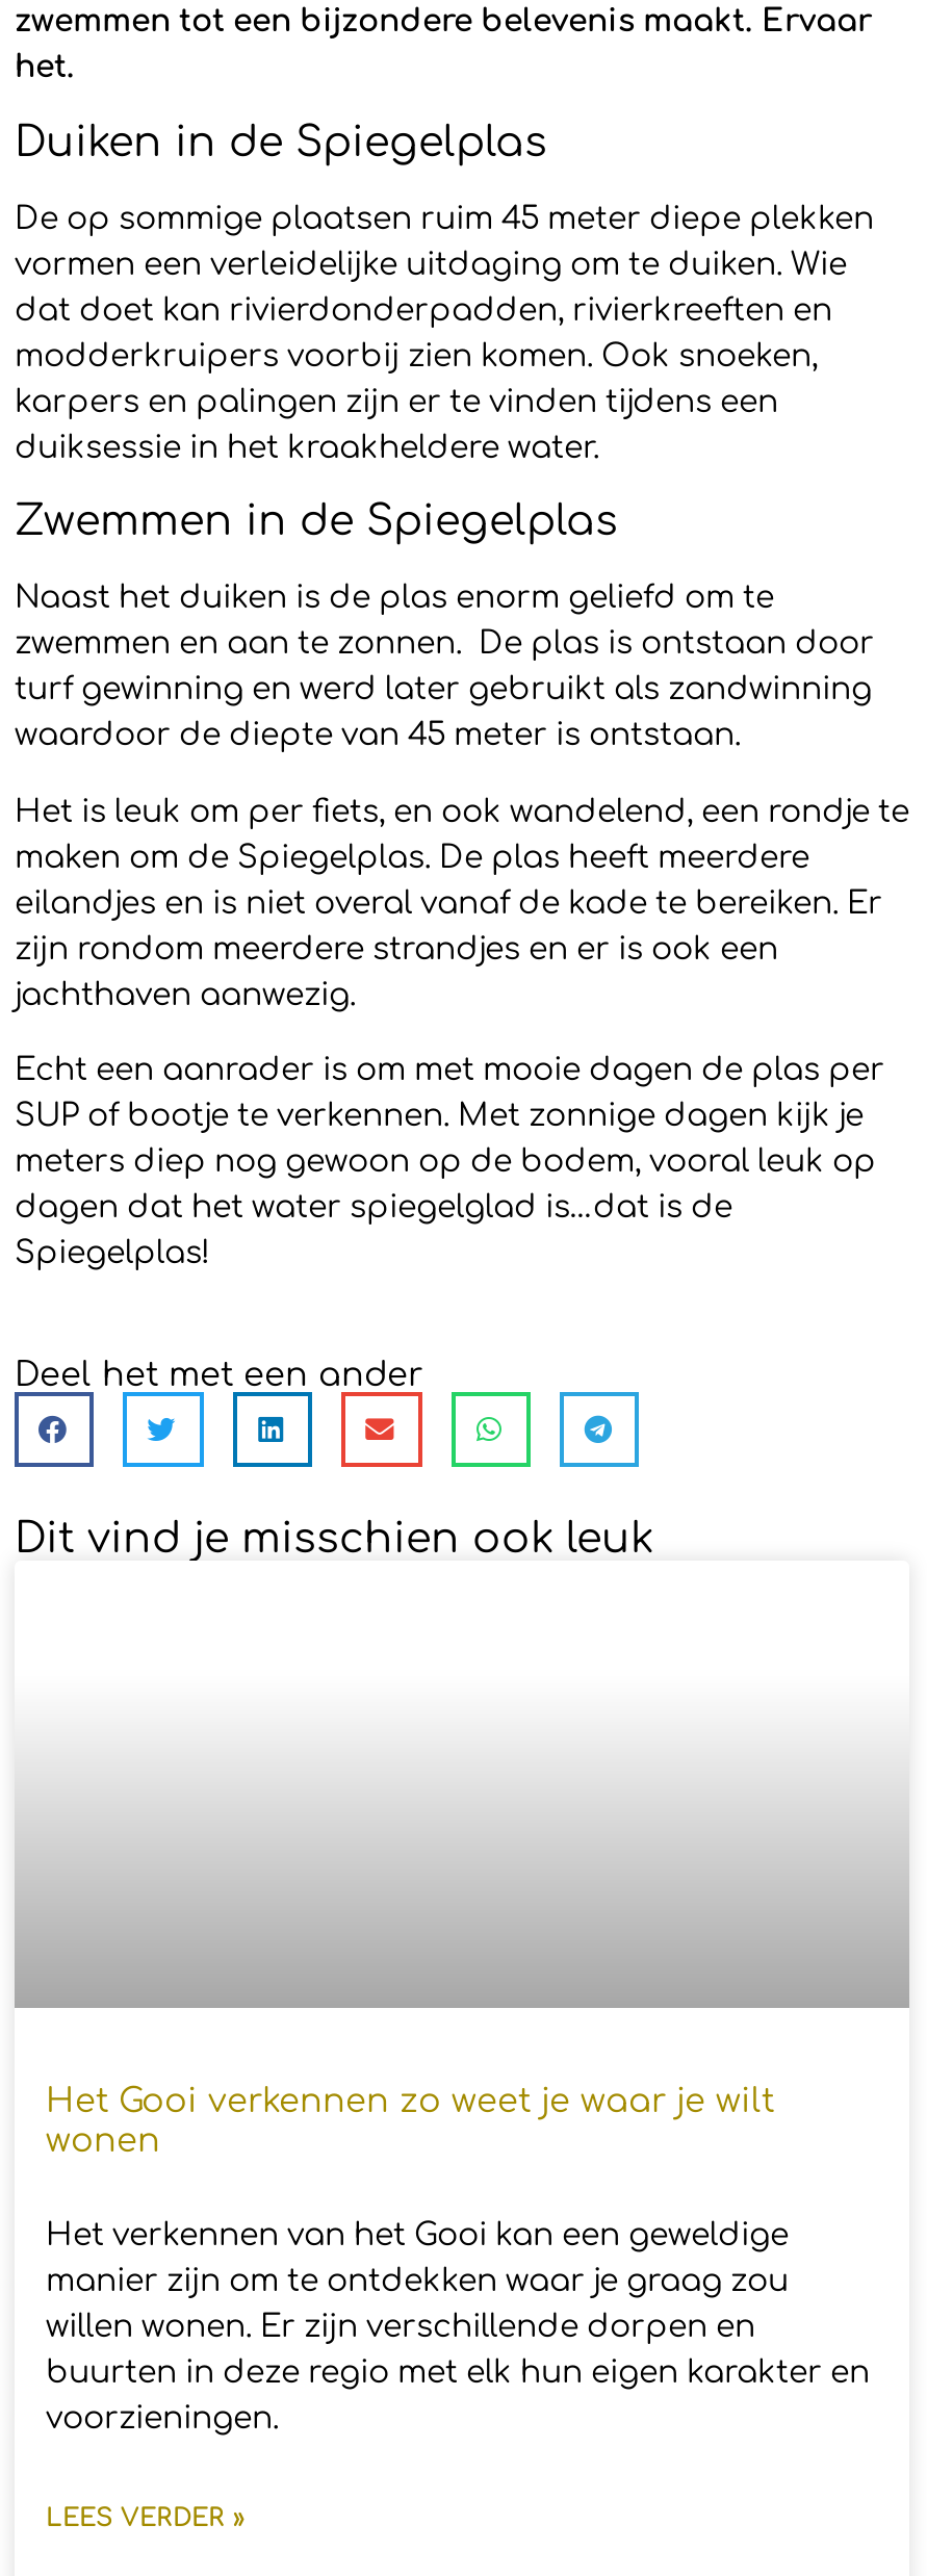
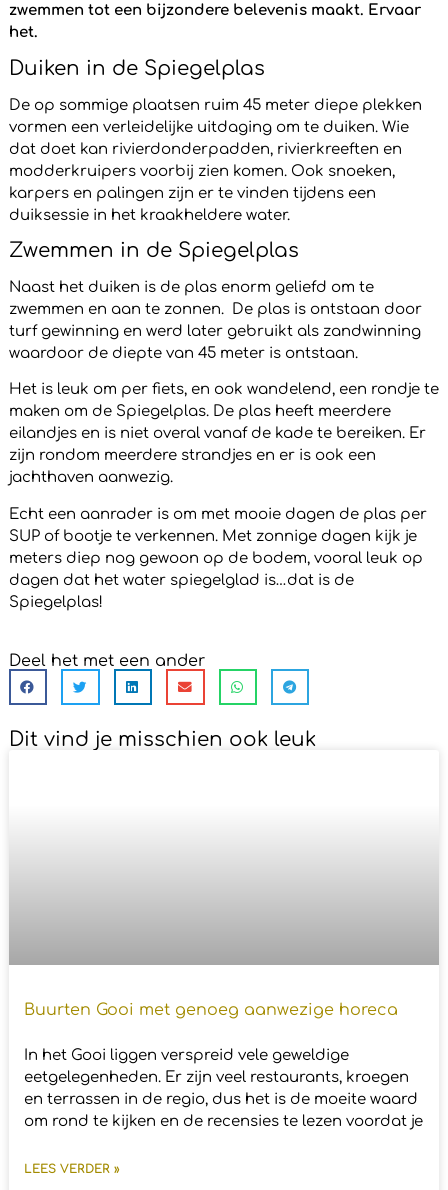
[46,2083,774,2160] Het Gooi verkennen zo weet je waar je wilt | wonen -> [24,1001,398,1019] Buurten Gooi met genoeg aanwezige horeca
[46,2219,870,2437] Het verkennen van het Gooi kan een geweldige | manier zijn om te ontdekken waar je graag zou | willen wonen. Er zijn verschillende dorpen en | buurten in deze regio met elk hun eigen karakter en | voorzieningen. -> [24,1047,423,1130] In het Gooi liggen verspreid vele geweldige | eetgelegenheden. Er zijn veel restaurants, kroegen | en terrassen in de regio, dus het is de moeite waard | om rond te kijken en de recensies te lezen voordat je

